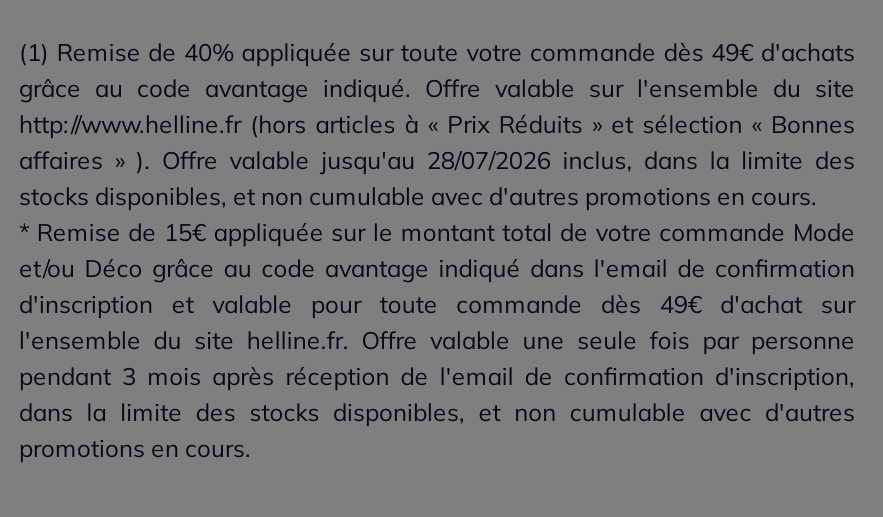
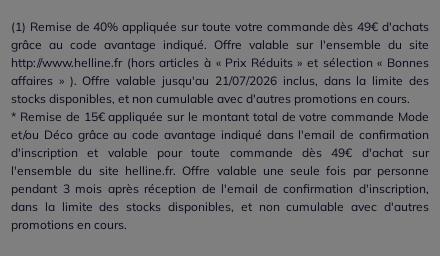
[19,146,855,176] affaires » ). Offre valable jusqu'au 28/07/2026 inclus, dans la limite des -> [11,73,429,88] affaires » ). Offre valable jusqu'au 21/07/2026 inclus, dans la limite des

